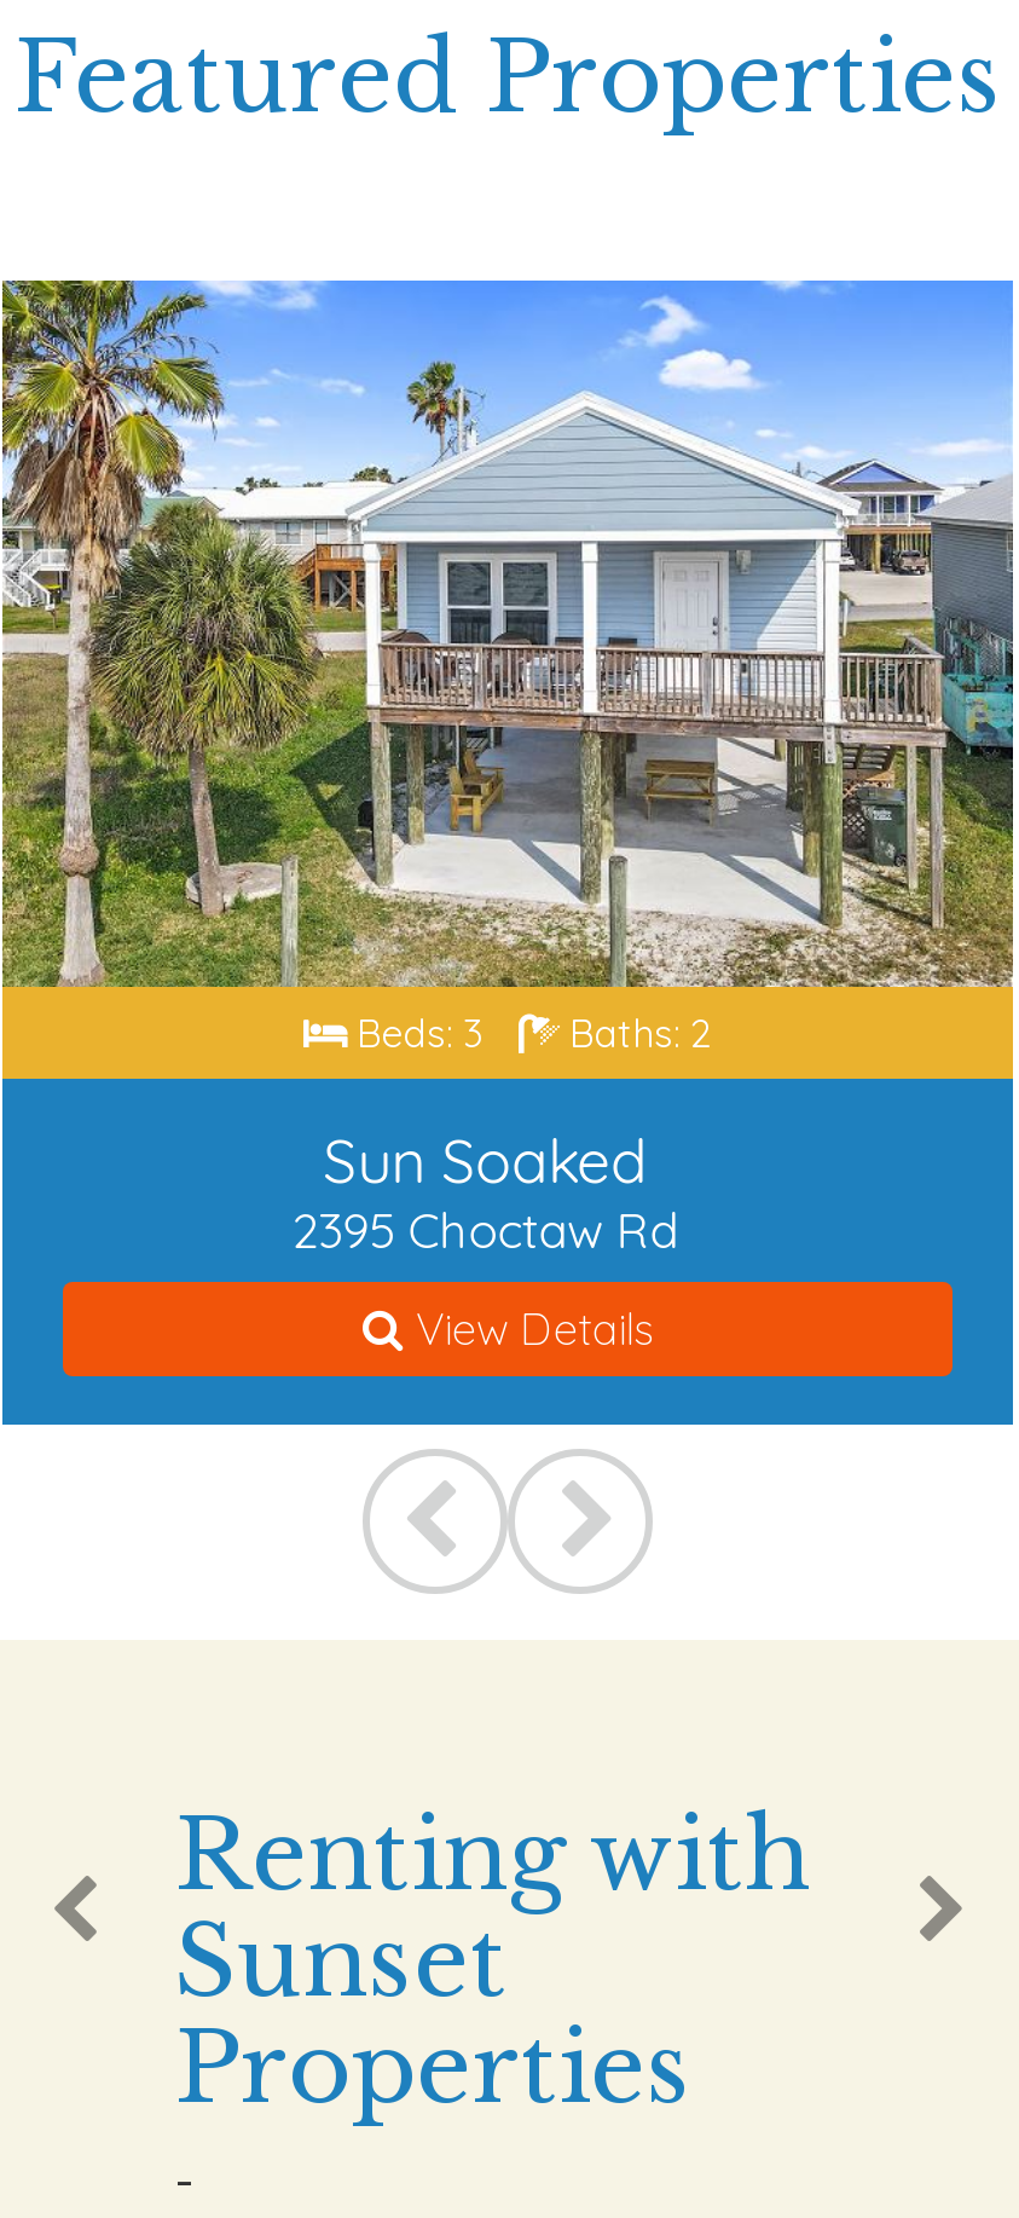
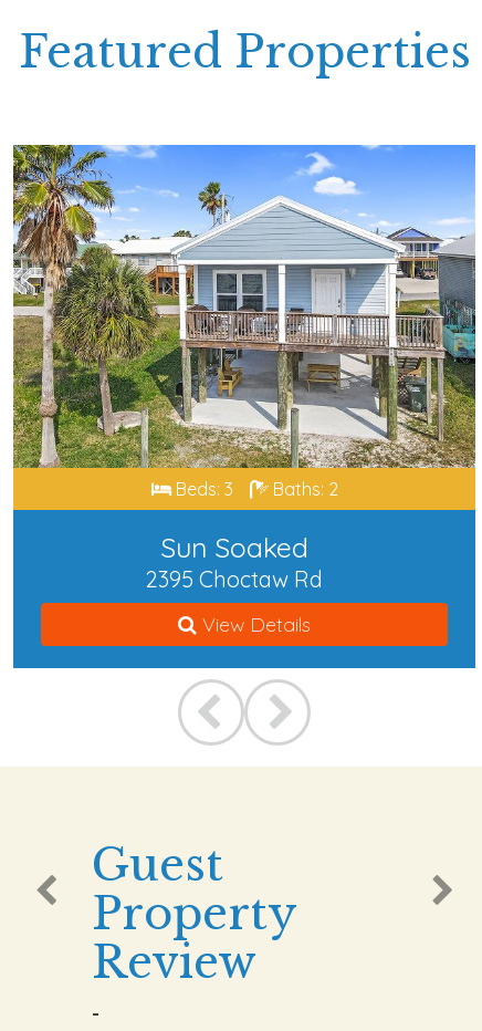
[174,1795,812,2129] Renting with | Sunset | Properties -> [92,838,296,990] Guest | Property | Review

